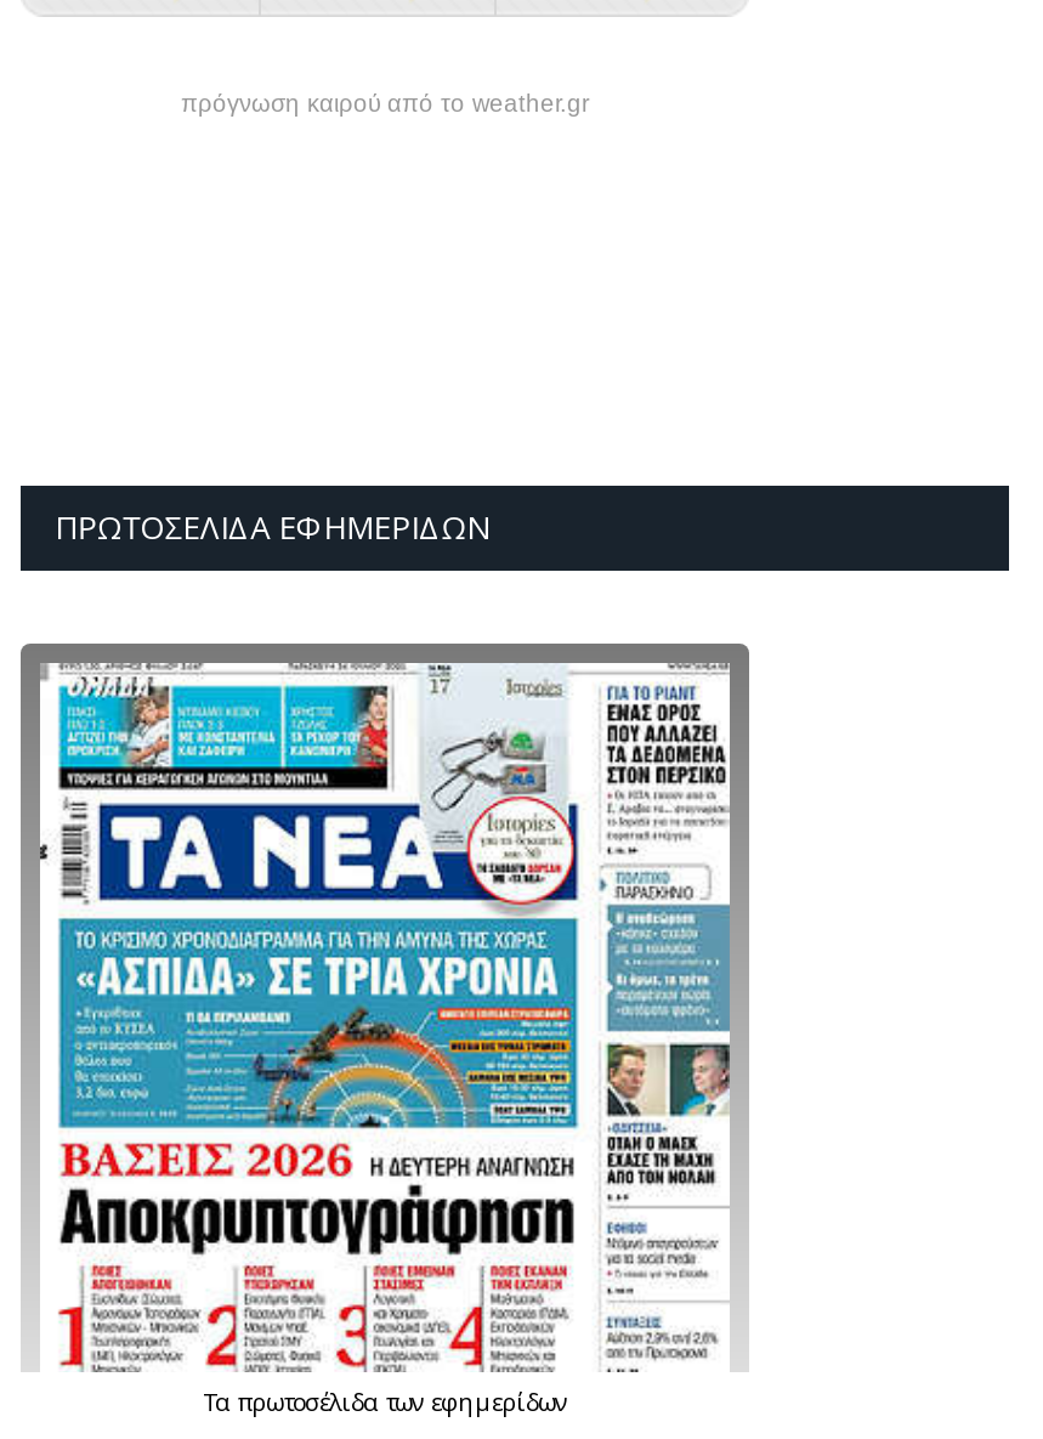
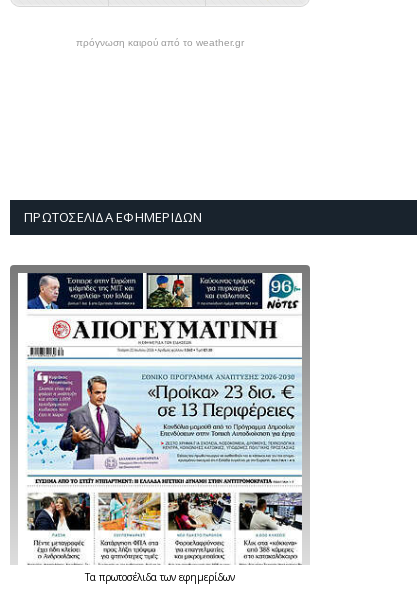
[40,661,732,1372] [image] -> [17,272,303,566] [image]

